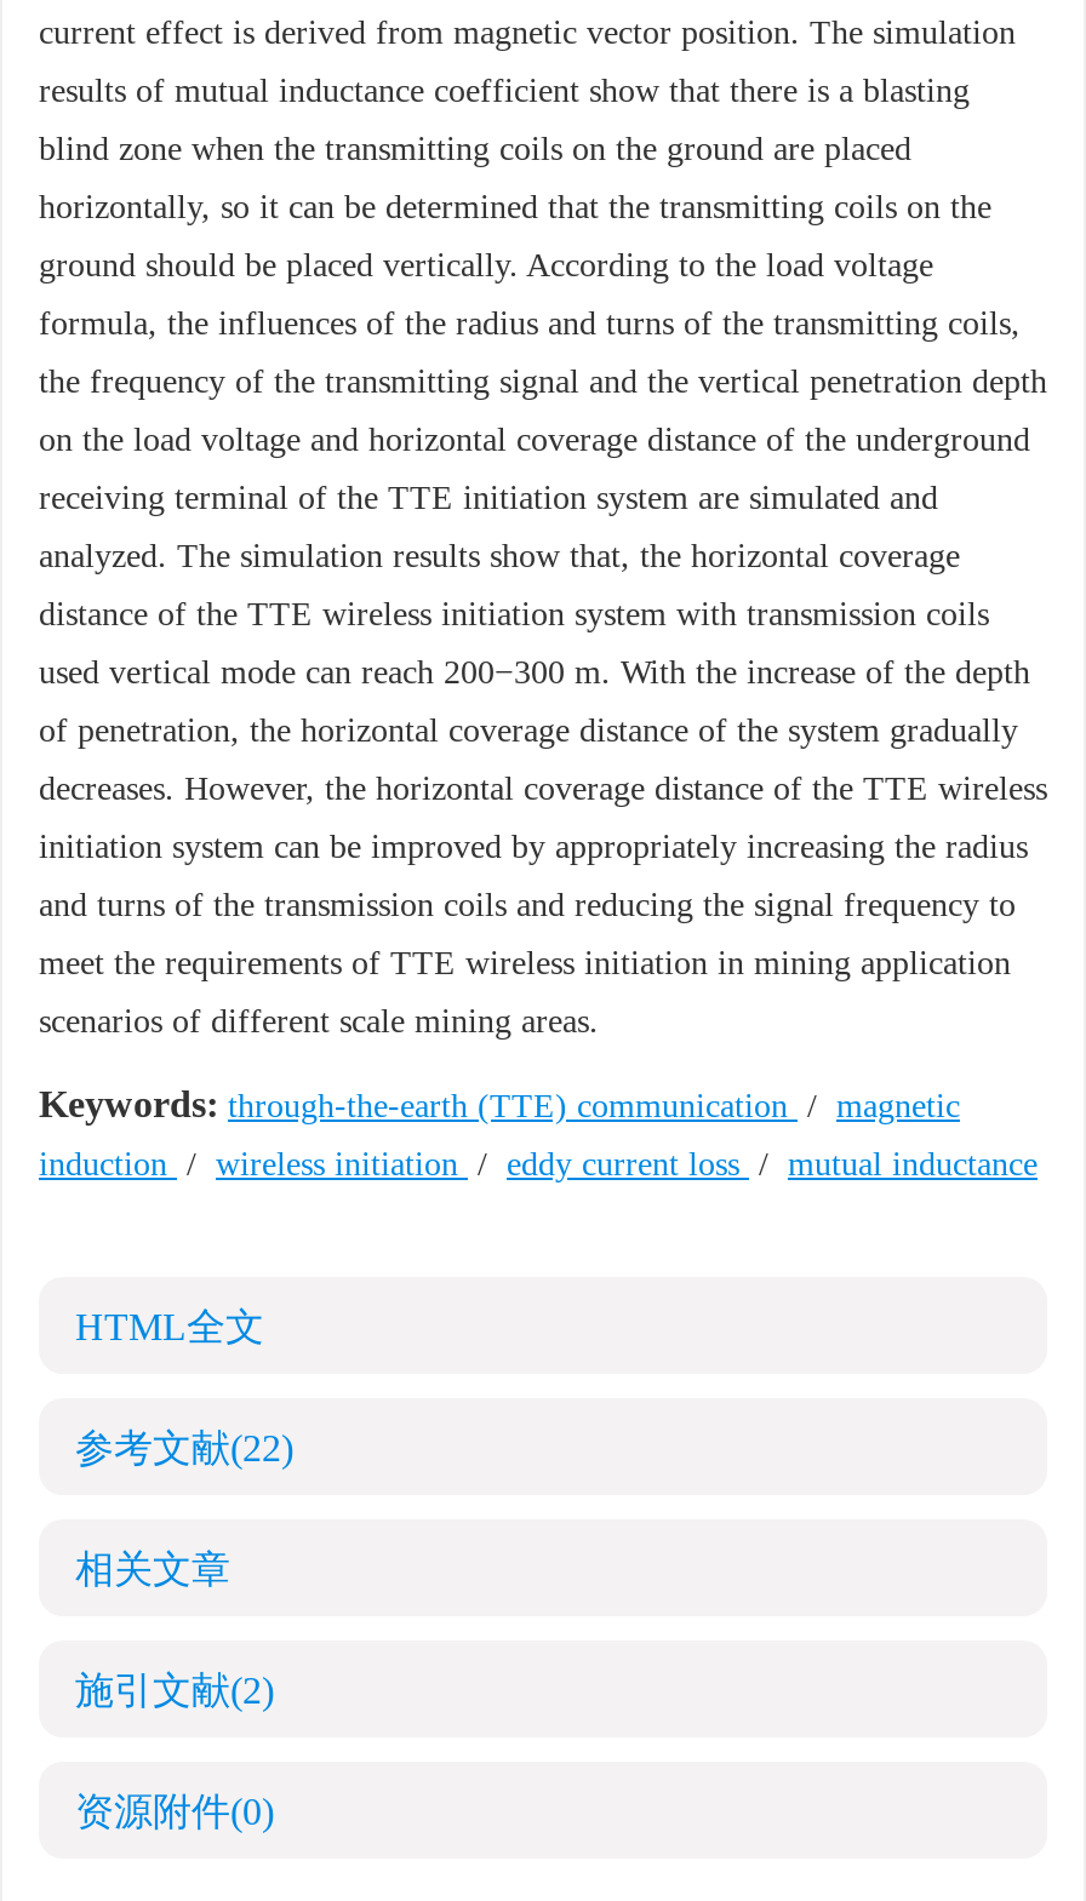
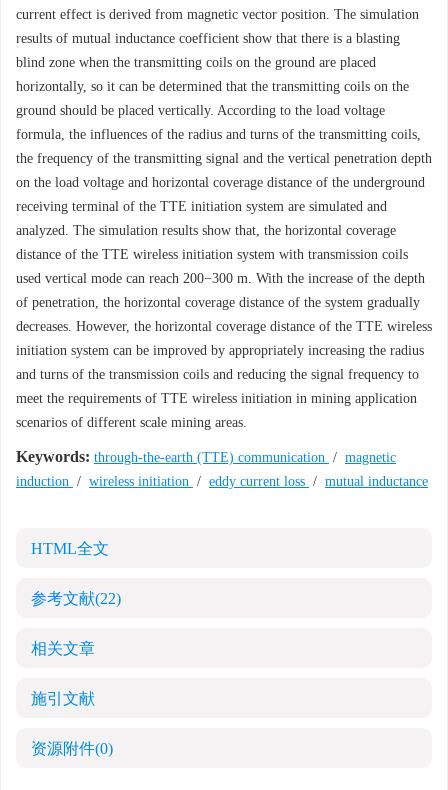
[75,1670,274,1711] 施引文献(2) -> [31,690,95,707] 施引文献

